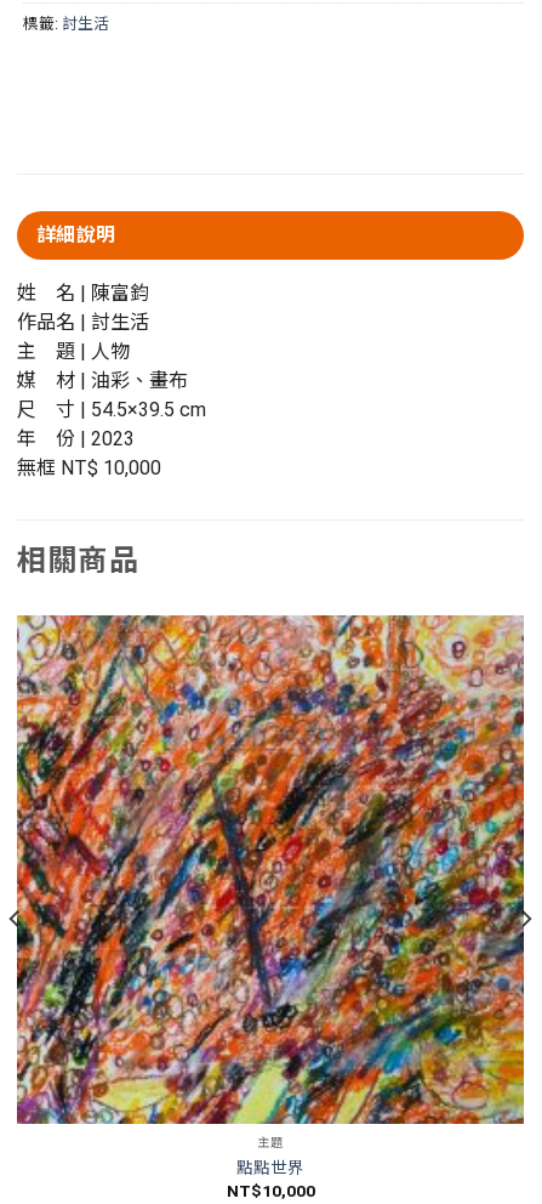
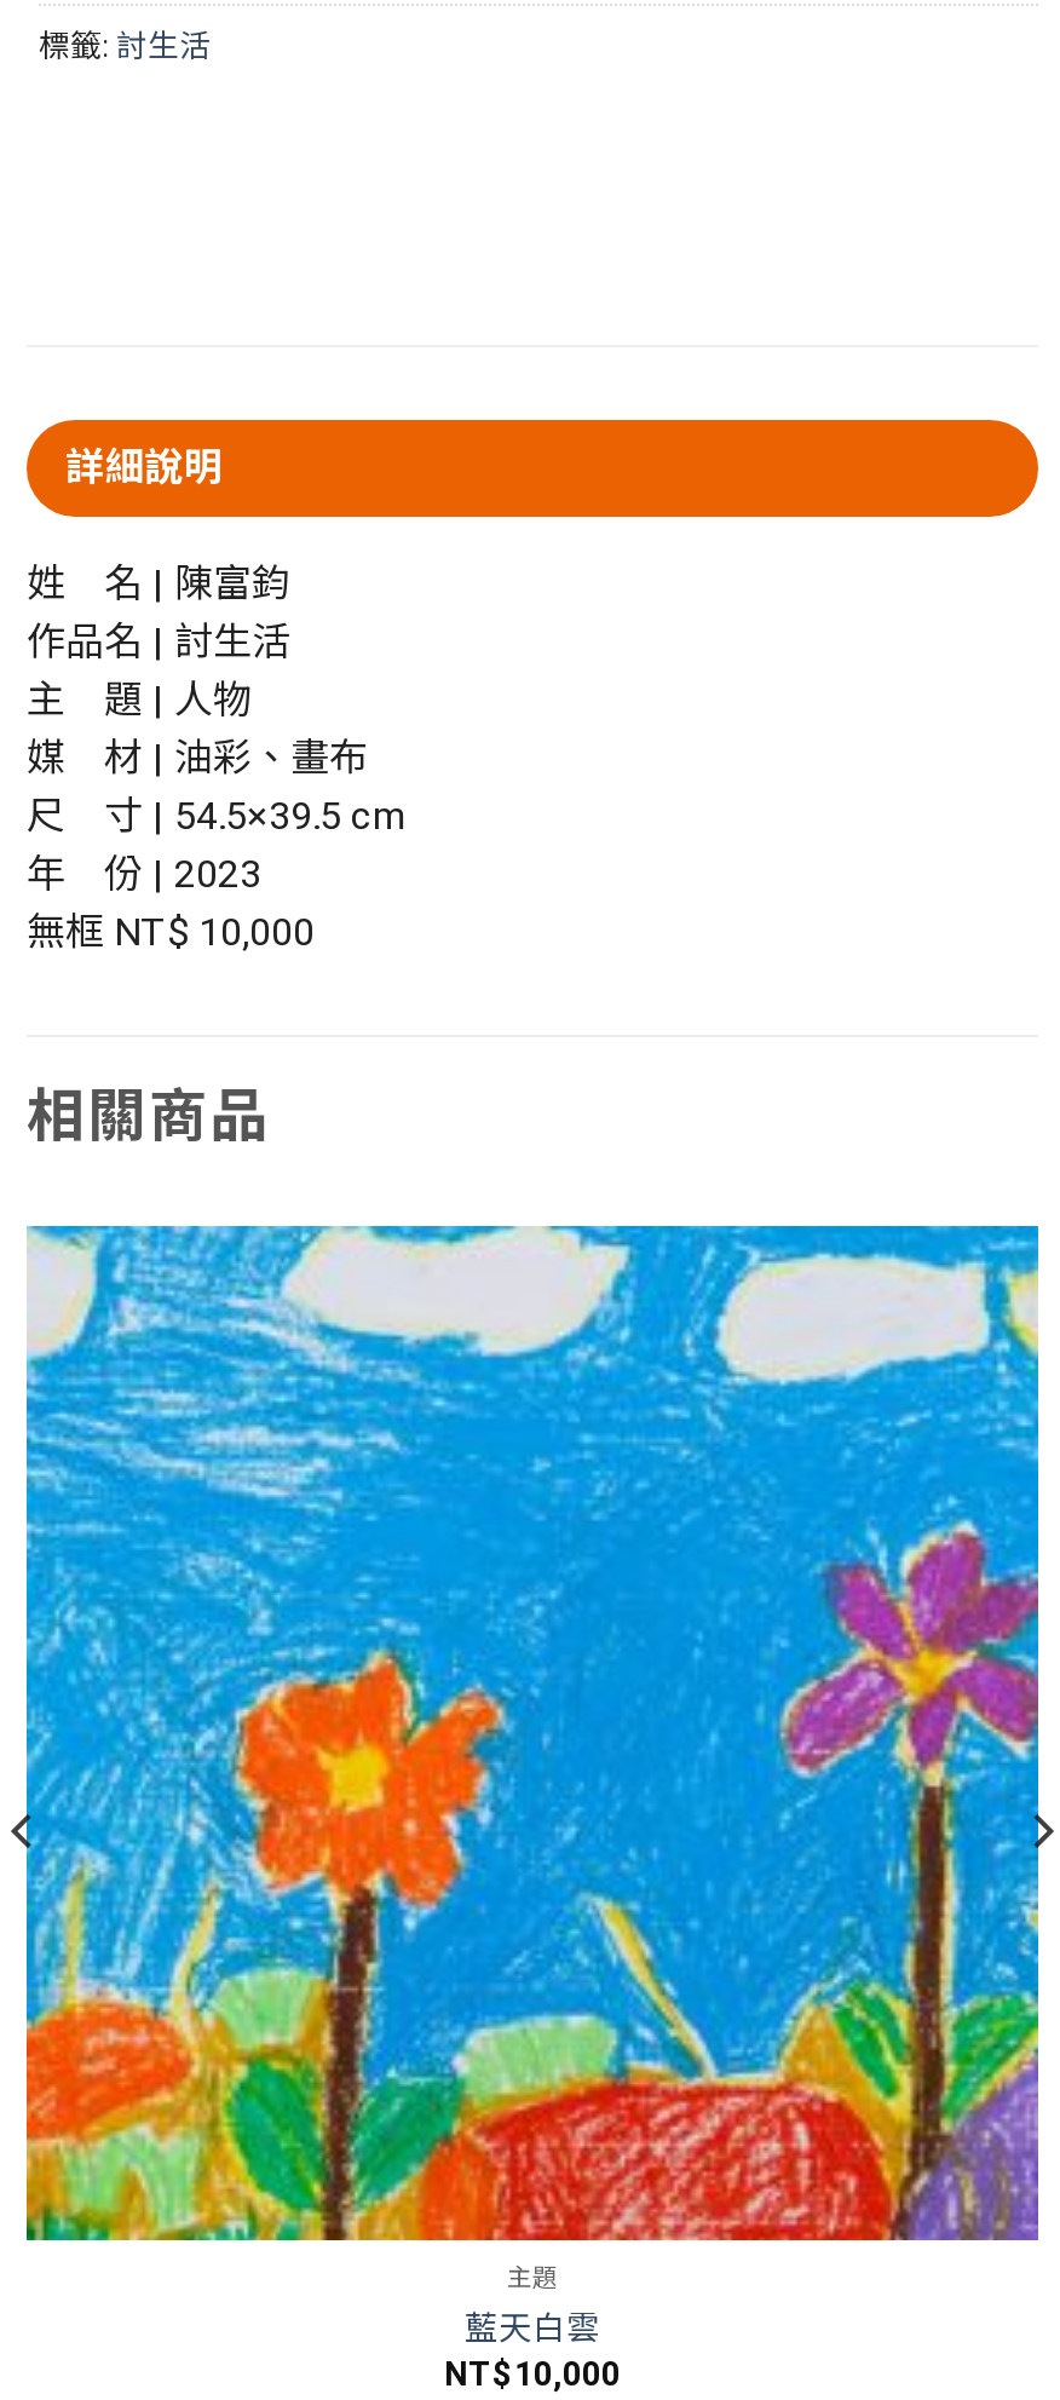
[16,614,525,1177] [image] | 點點世界 -> [24,1224,1041,2346] [image] | 藍天白雲

